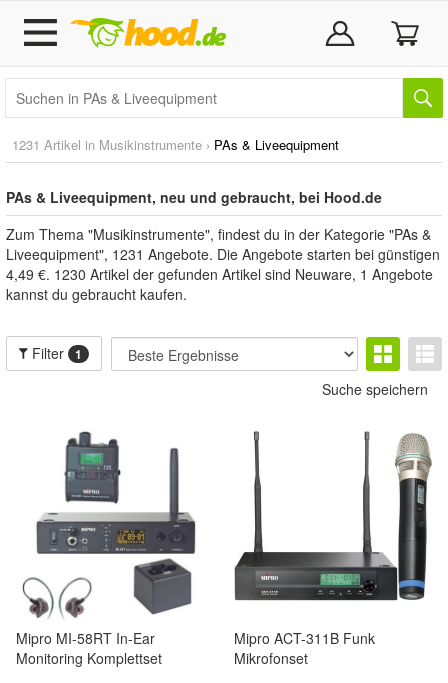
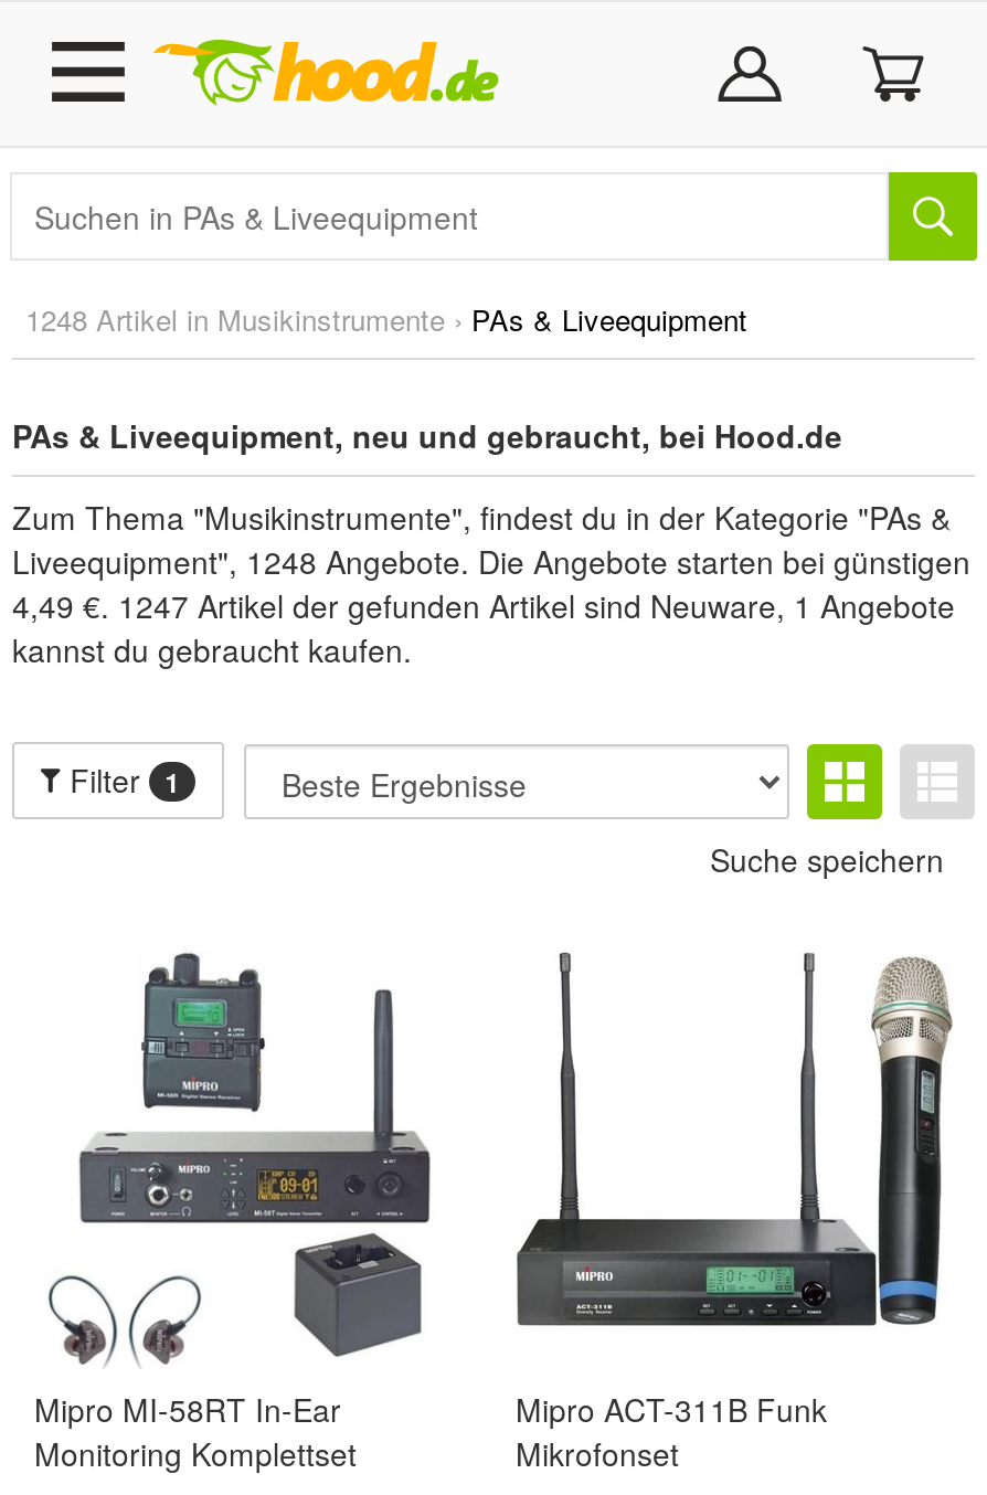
[12,135,339,154] 1231 Artikel in Musikinstrumente › PAs & Liveequipment -> [25,298,747,340] 1248 Artikel in Musikinstrumente › PAs & Liveequipment
[6,244,440,264] Liveequipment", 1231 Angebote. Die Angebote starten bei günstigen -> [12,539,970,583] Liveequipment", 1248 Angebote. Die Angebote starten bei günstigen
[6,264,433,284] 4,49 €. 1230 Artikel der gefunden Artikel sind Neuware, 1 Angebote -> [12,583,955,627] 4,49 €. 1247 Artikel der gefunden Artikel sind Neuware, 1 Angebote

